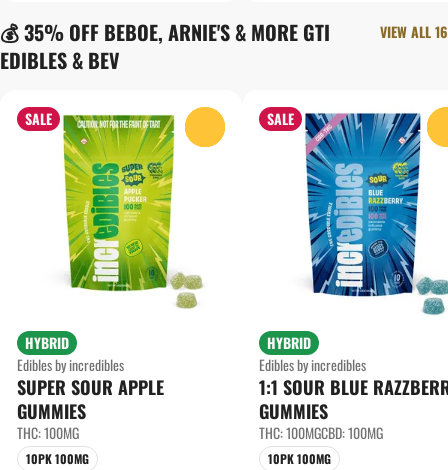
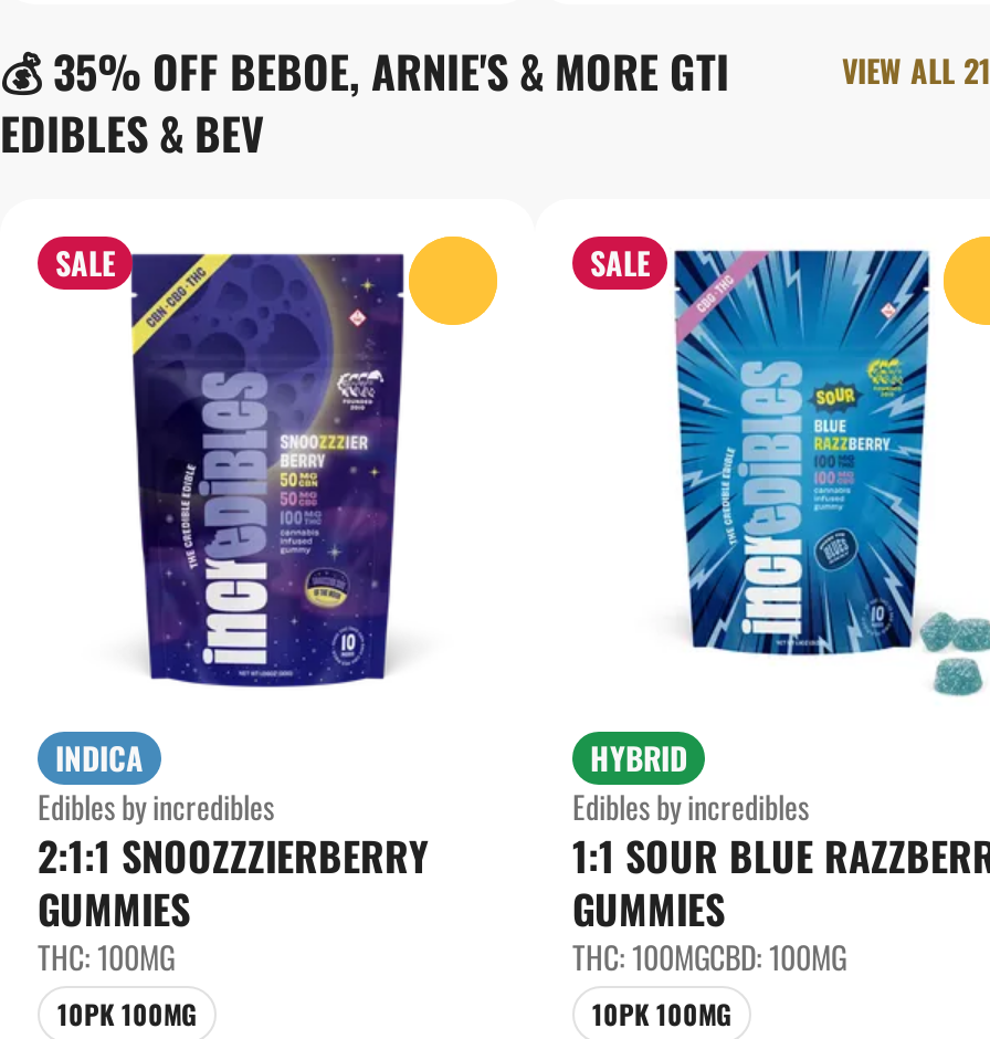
[380,21,448,42] VIEW ALL 16 -> [842,46,990,93] VIEW ALL 21
[25,114,204,353] [image] | HYBRID -> [55,252,446,780] [image] | INDICA
[17,374,164,400] SUPER SOUR APPLE -> [38,827,429,884] 2:1:1 SNOOZZZIERBERRY

